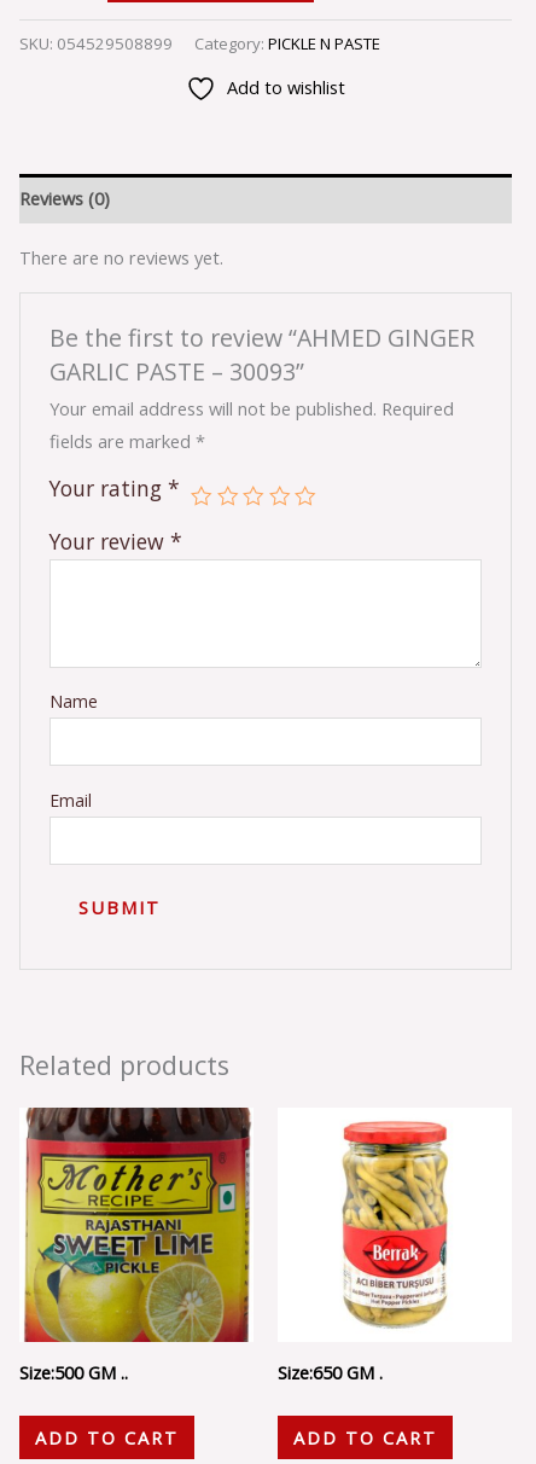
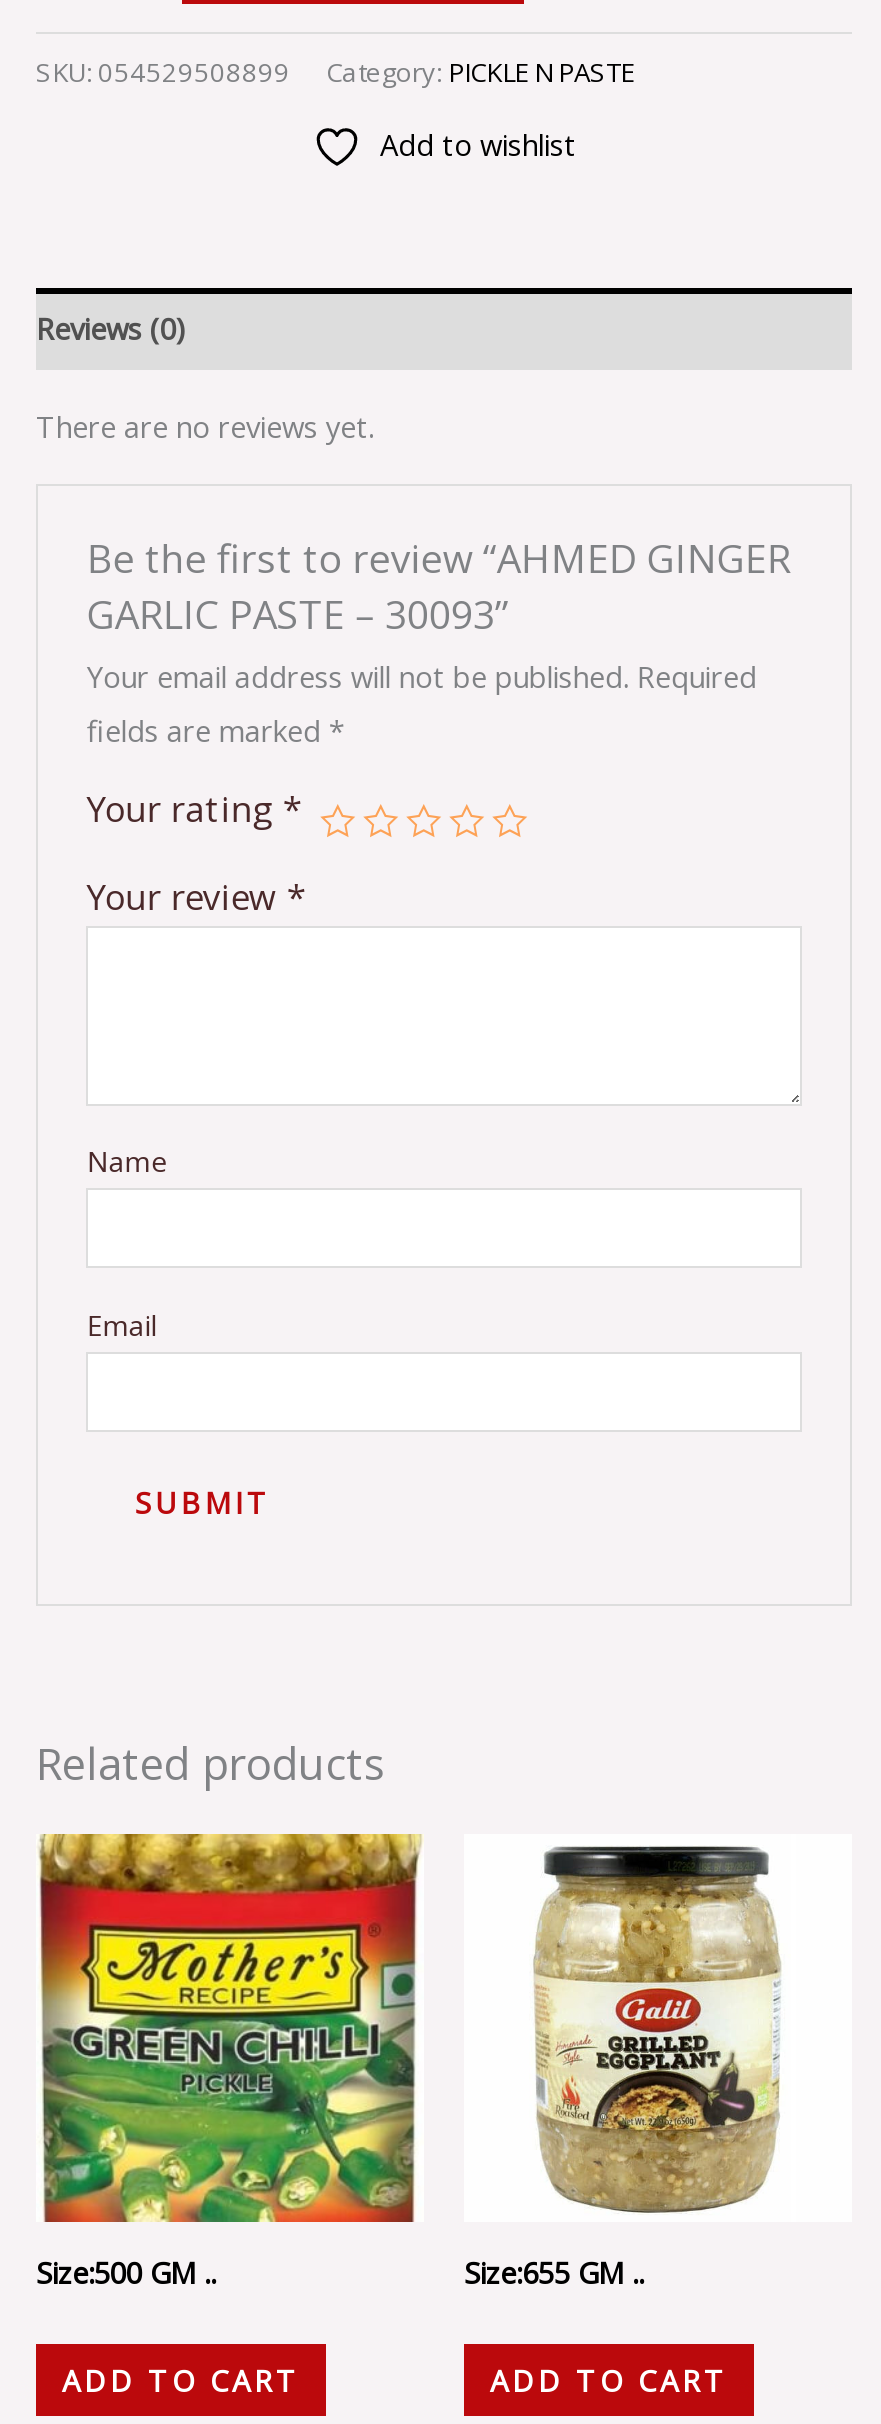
[22,1106,383,1384] [image] | Size:650 GM . -> [38,1832,644,2292] [image] | Size:655 GM ..
[320,1115,468,1337] [image] -> [532,1844,782,2216] [image]

